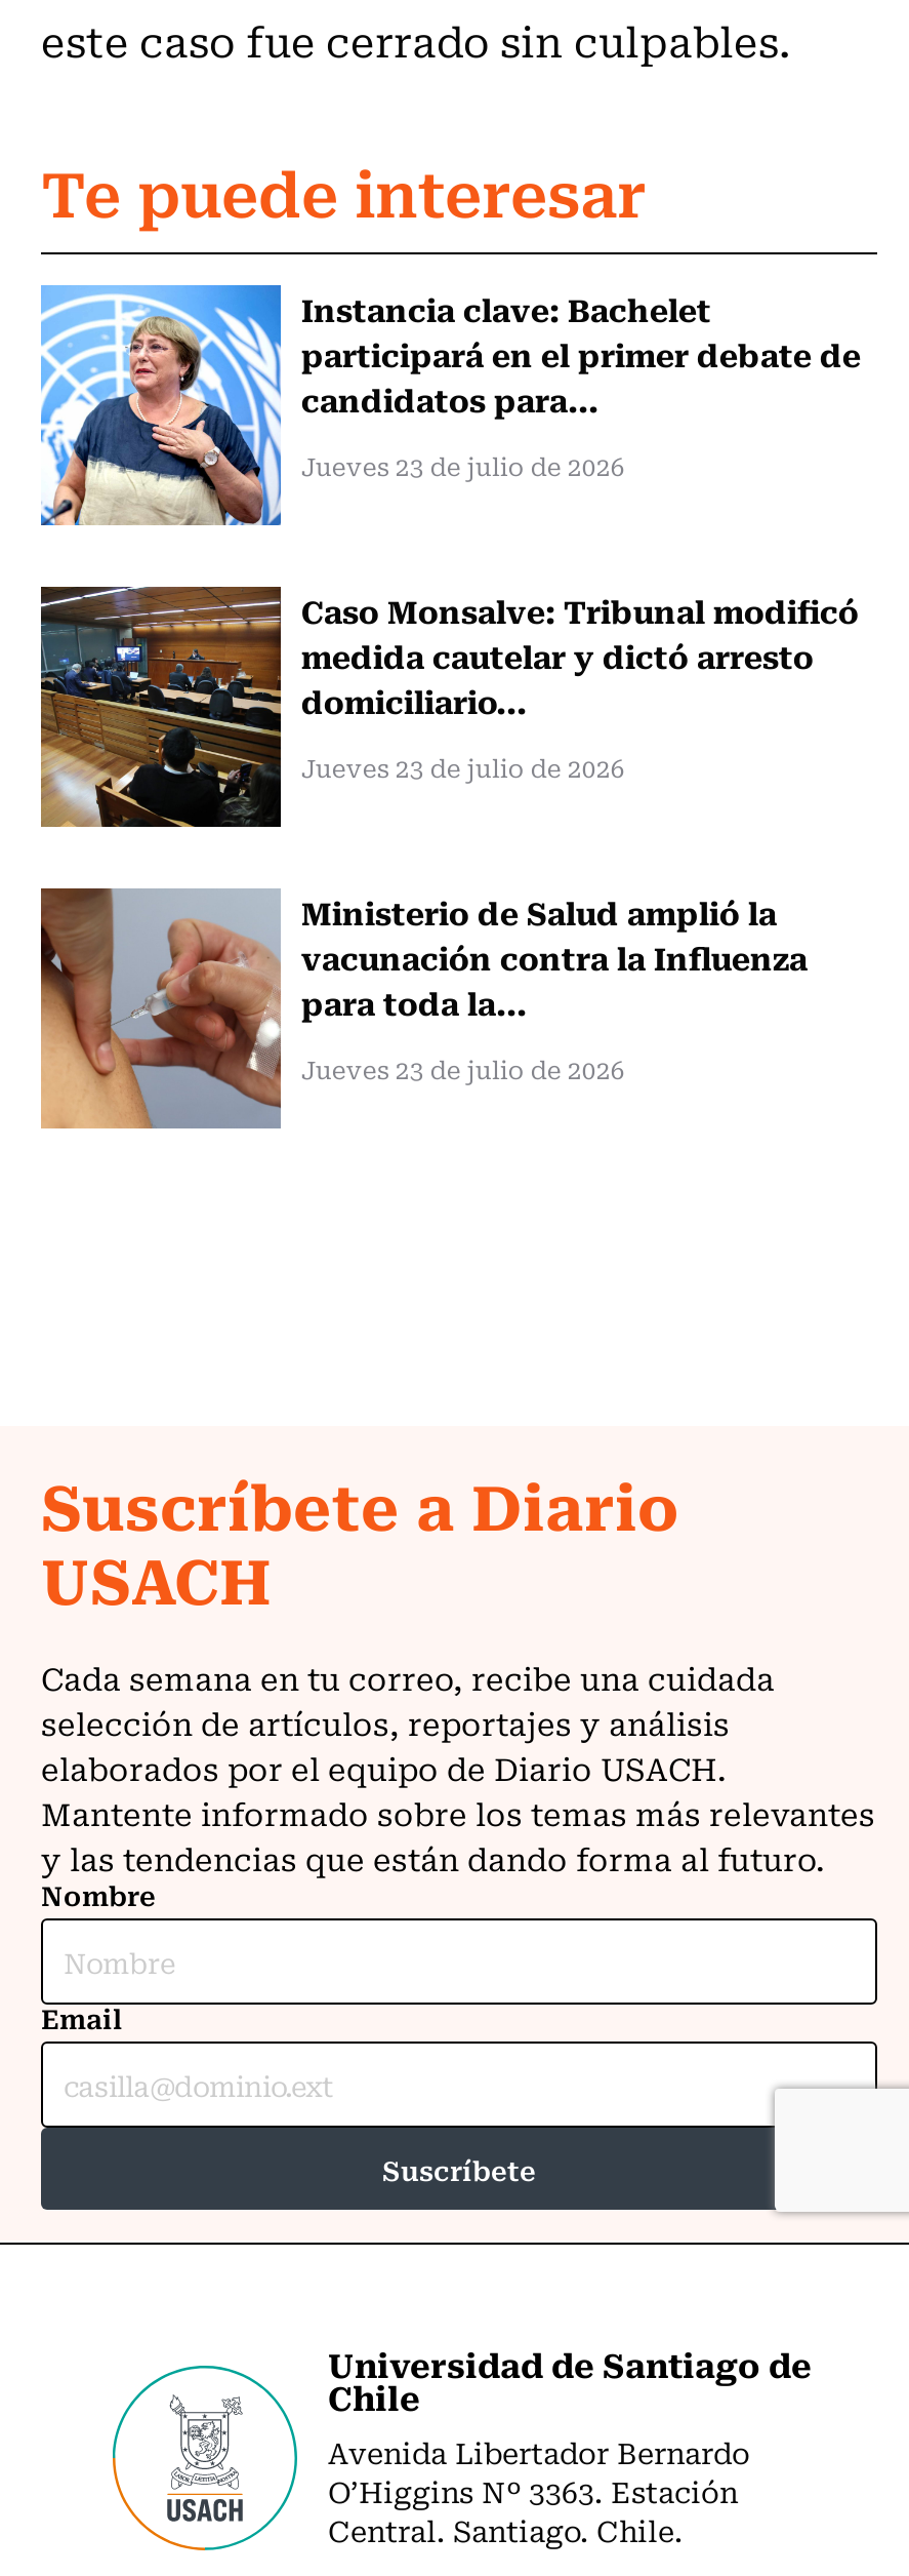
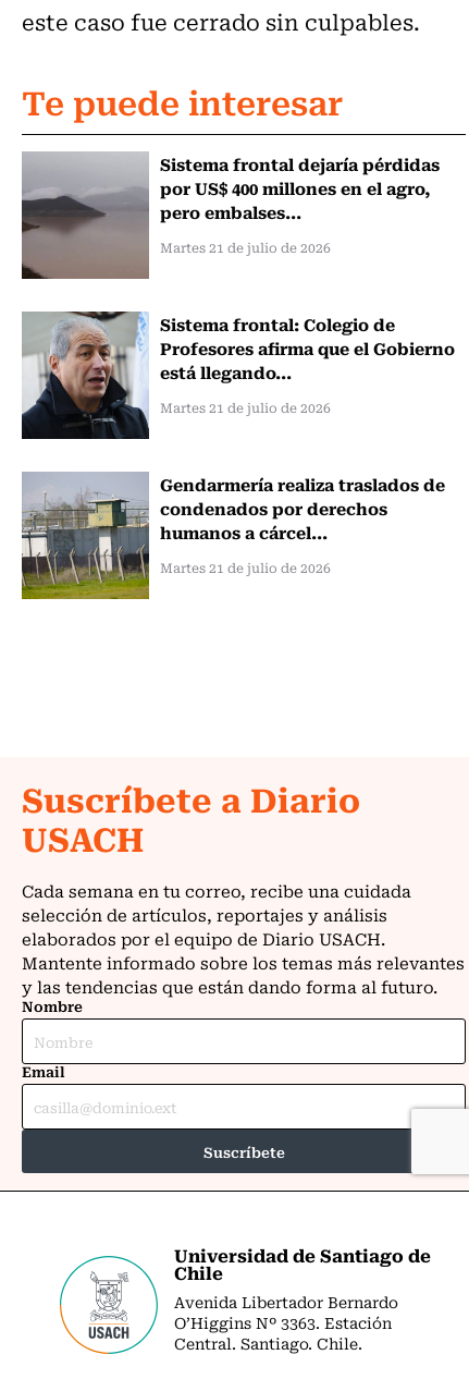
[39,283,861,527] [image] | Instancia clave: Bachelet | participará en el primer debate de | candidatos para... -> [21,150,440,280] [image] | Sistema frontal dejaría pérdidas | por US$ 400 millones en el agro, | pero embalses...
[301,447,625,484] Jueves 23 de julio de 2026 -> [160,237,331,257] Martes 21 de julio de 2026
[39,585,859,829] [image] | Caso Monsalve: Tribunal modificó | medida cautelar y dictó arresto | domiciliario... -> [21,310,455,440] [image] | Sistema frontal: Colegio de | Profesores afirma que el Gobierno | está llegando...
[301,749,625,786] Jueves 23 de julio de 2026 -> [160,397,331,417] Martes 21 de julio de 2026
[39,886,807,1131] [image] | Ministerio de Salud amplió la | vacunación contra la Influenza | para toda la... -> [21,470,445,600] [image] | Gendarmería realiza traslados de | condenados por derechos | humanos a cárcel...
[301,1050,625,1087] Jueves 23 de julio de 2026 -> [160,557,331,577] Martes 21 de julio de 2026

